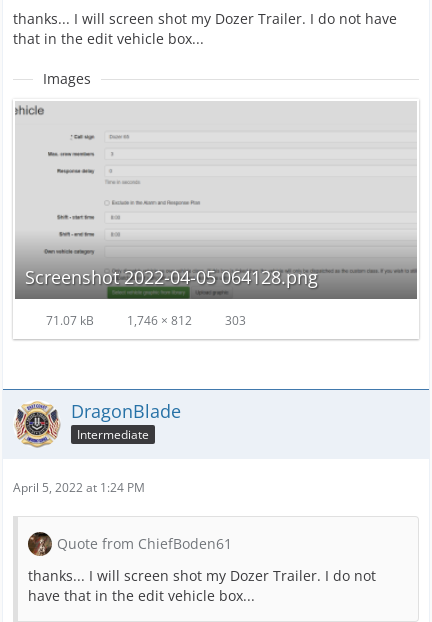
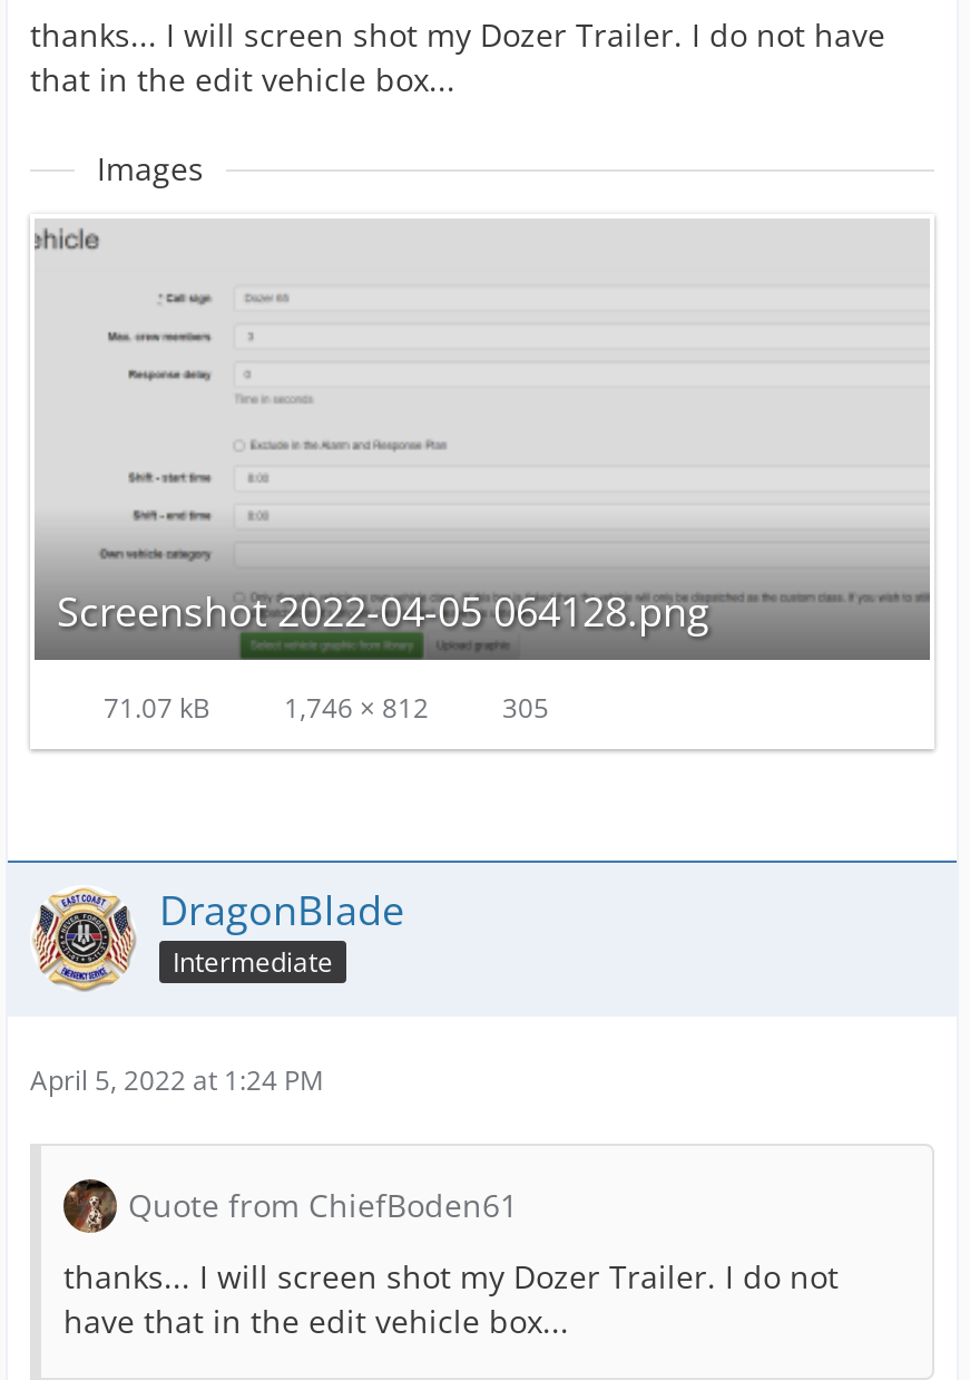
[43,312,246,329] 71.07 kB 1,746 × 812 303 -> [97,690,549,727] 71.07 kB 1,746 × 812 305

